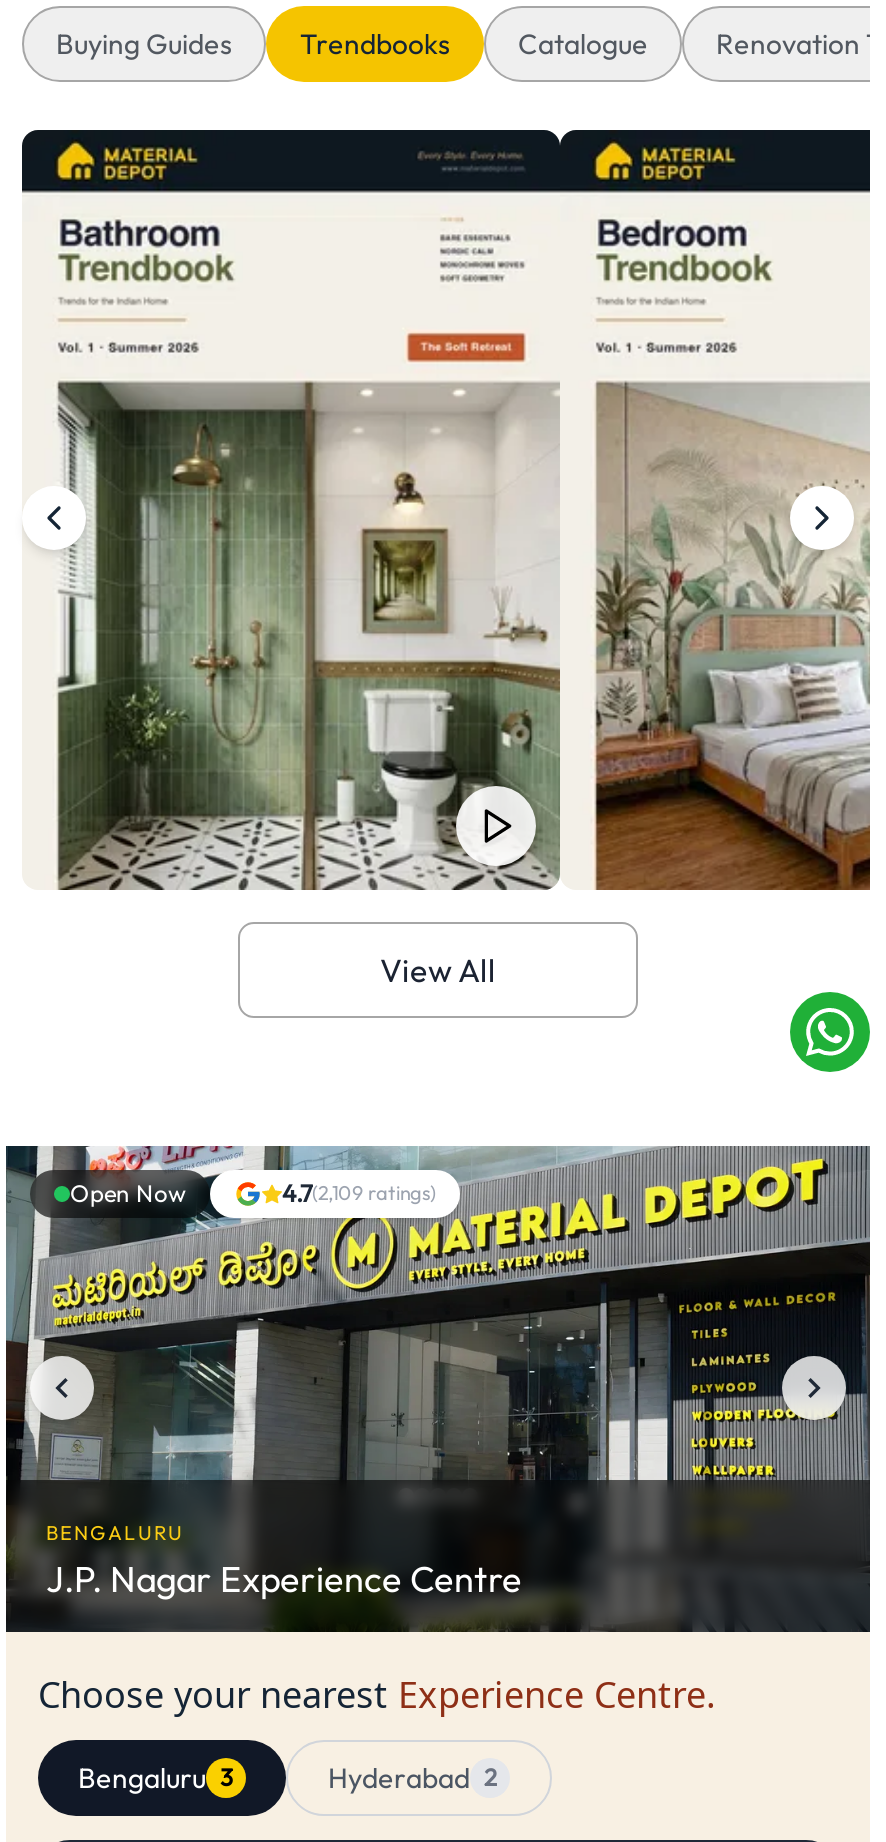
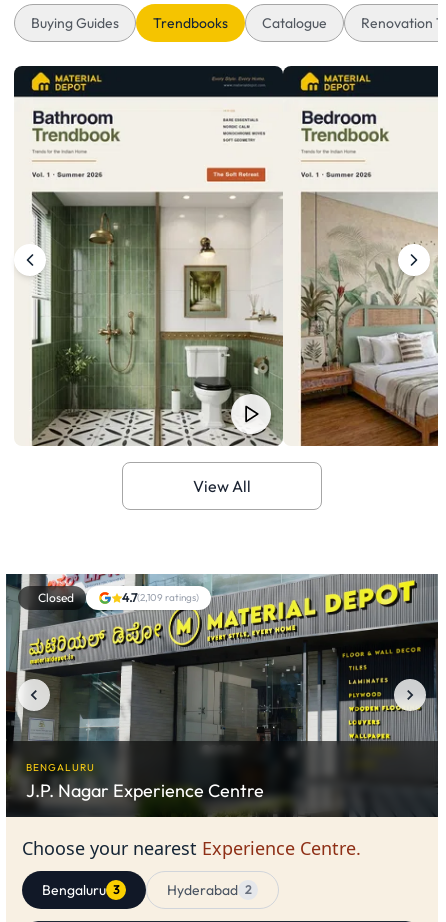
[788,990,872,1074] [image] -> none
[70,1178,186,1208] Open Now -> [38,590,74,605] Closed

